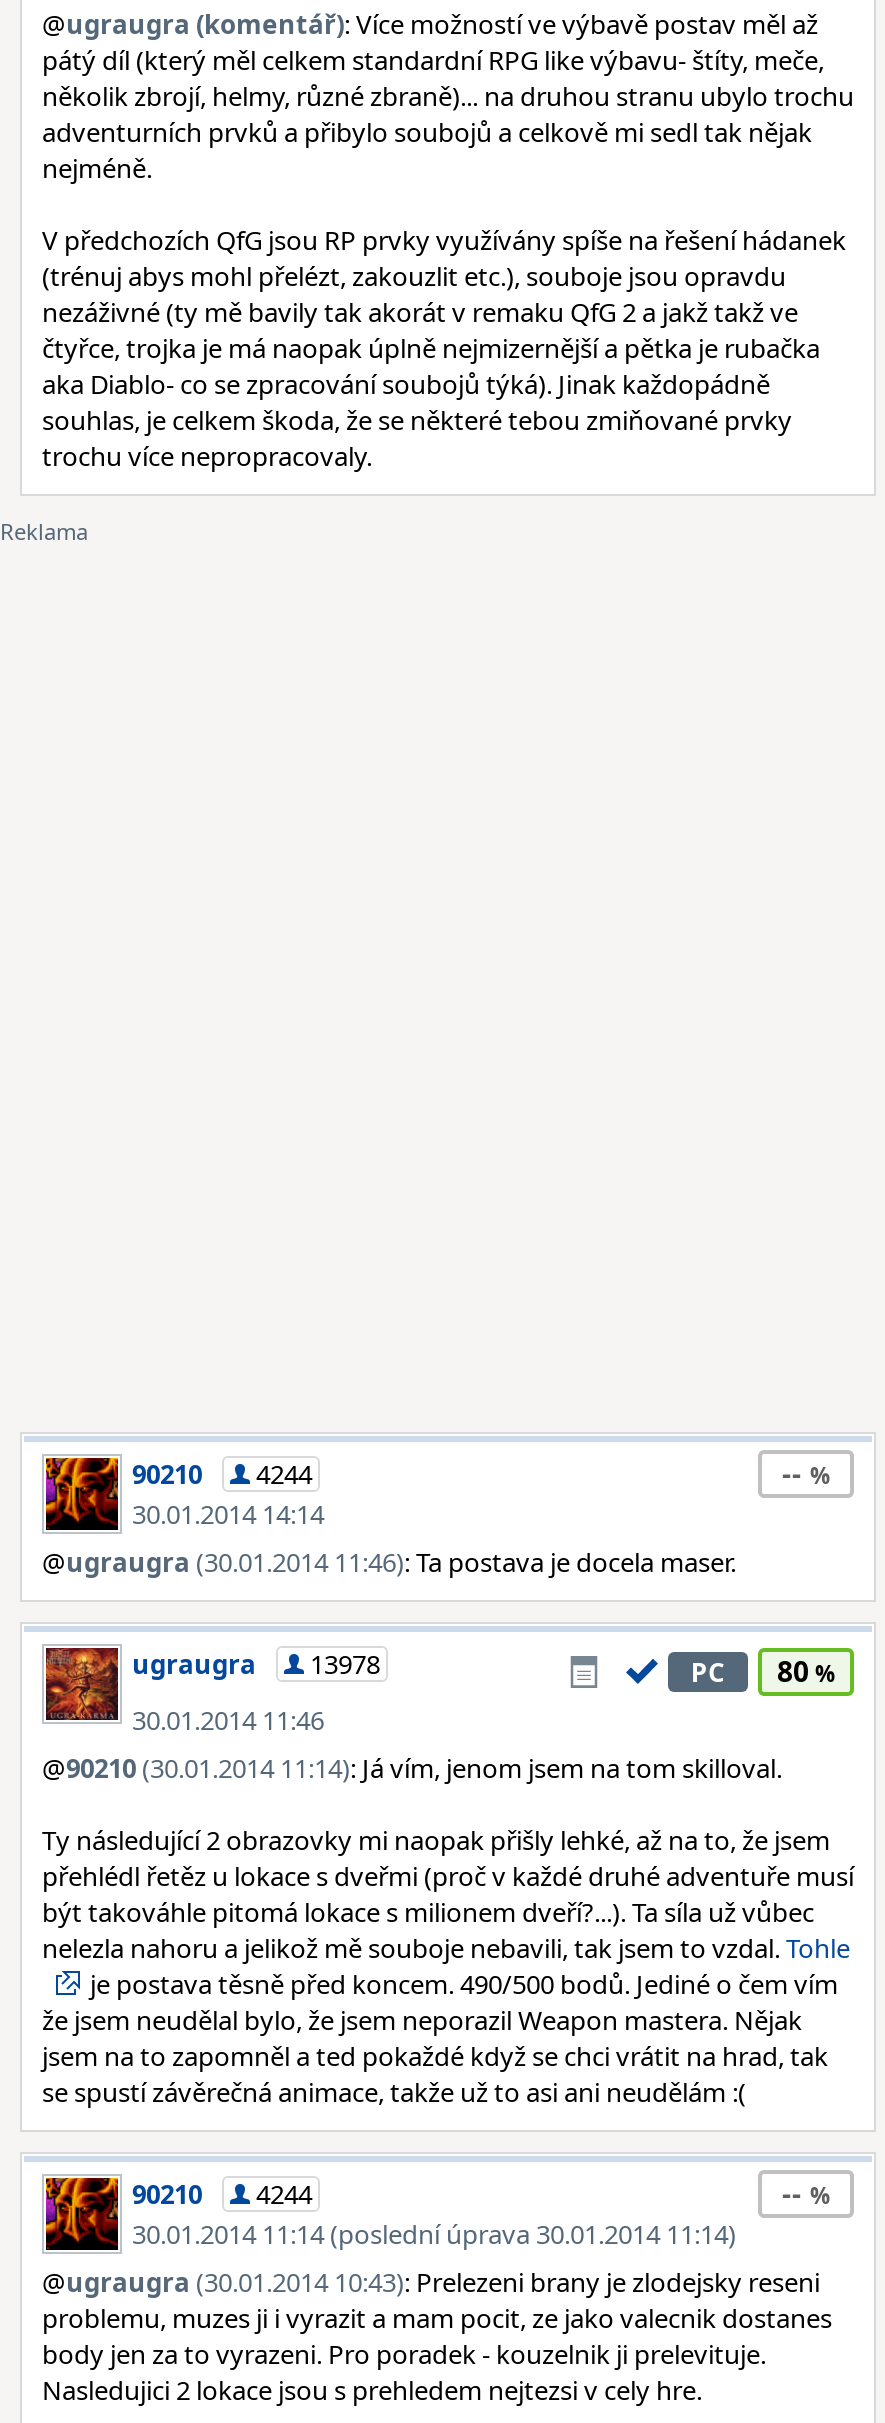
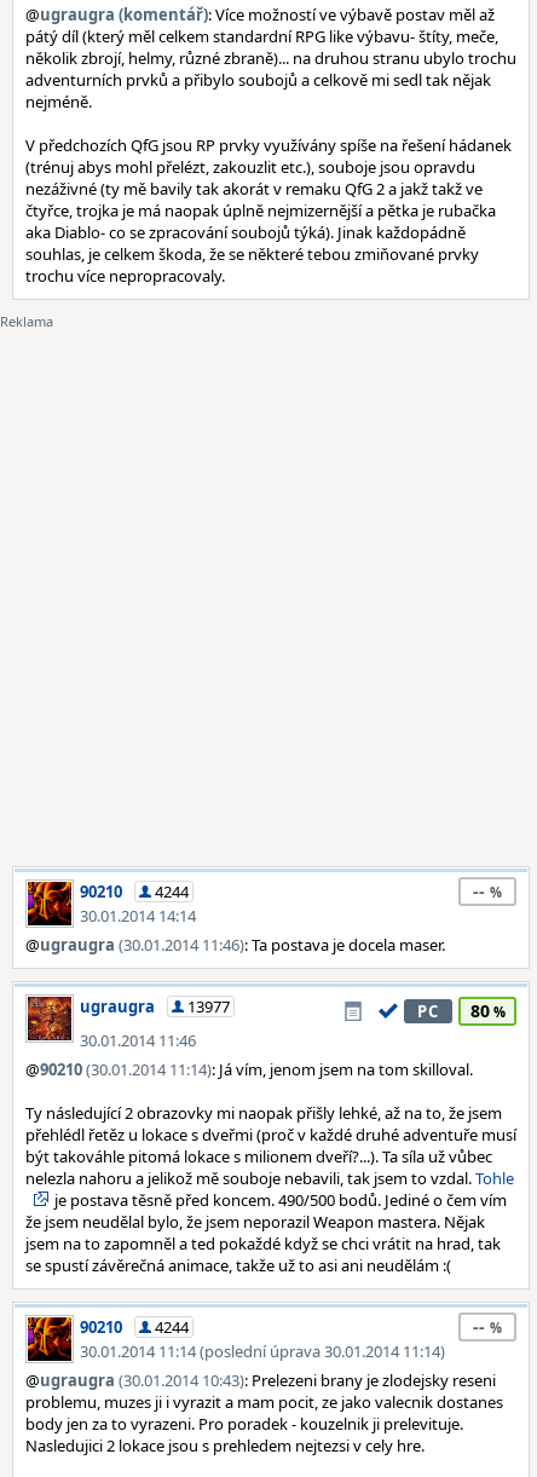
[132,1646,380,1682] ugraugra 13978 -> [80,996,230,1017] ugraugra 13977

